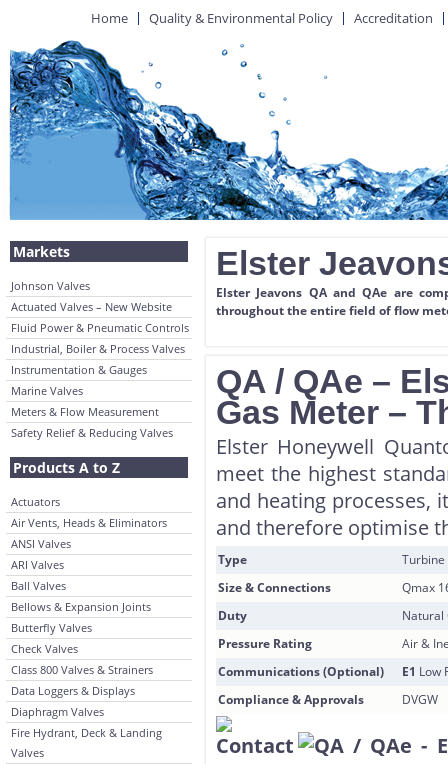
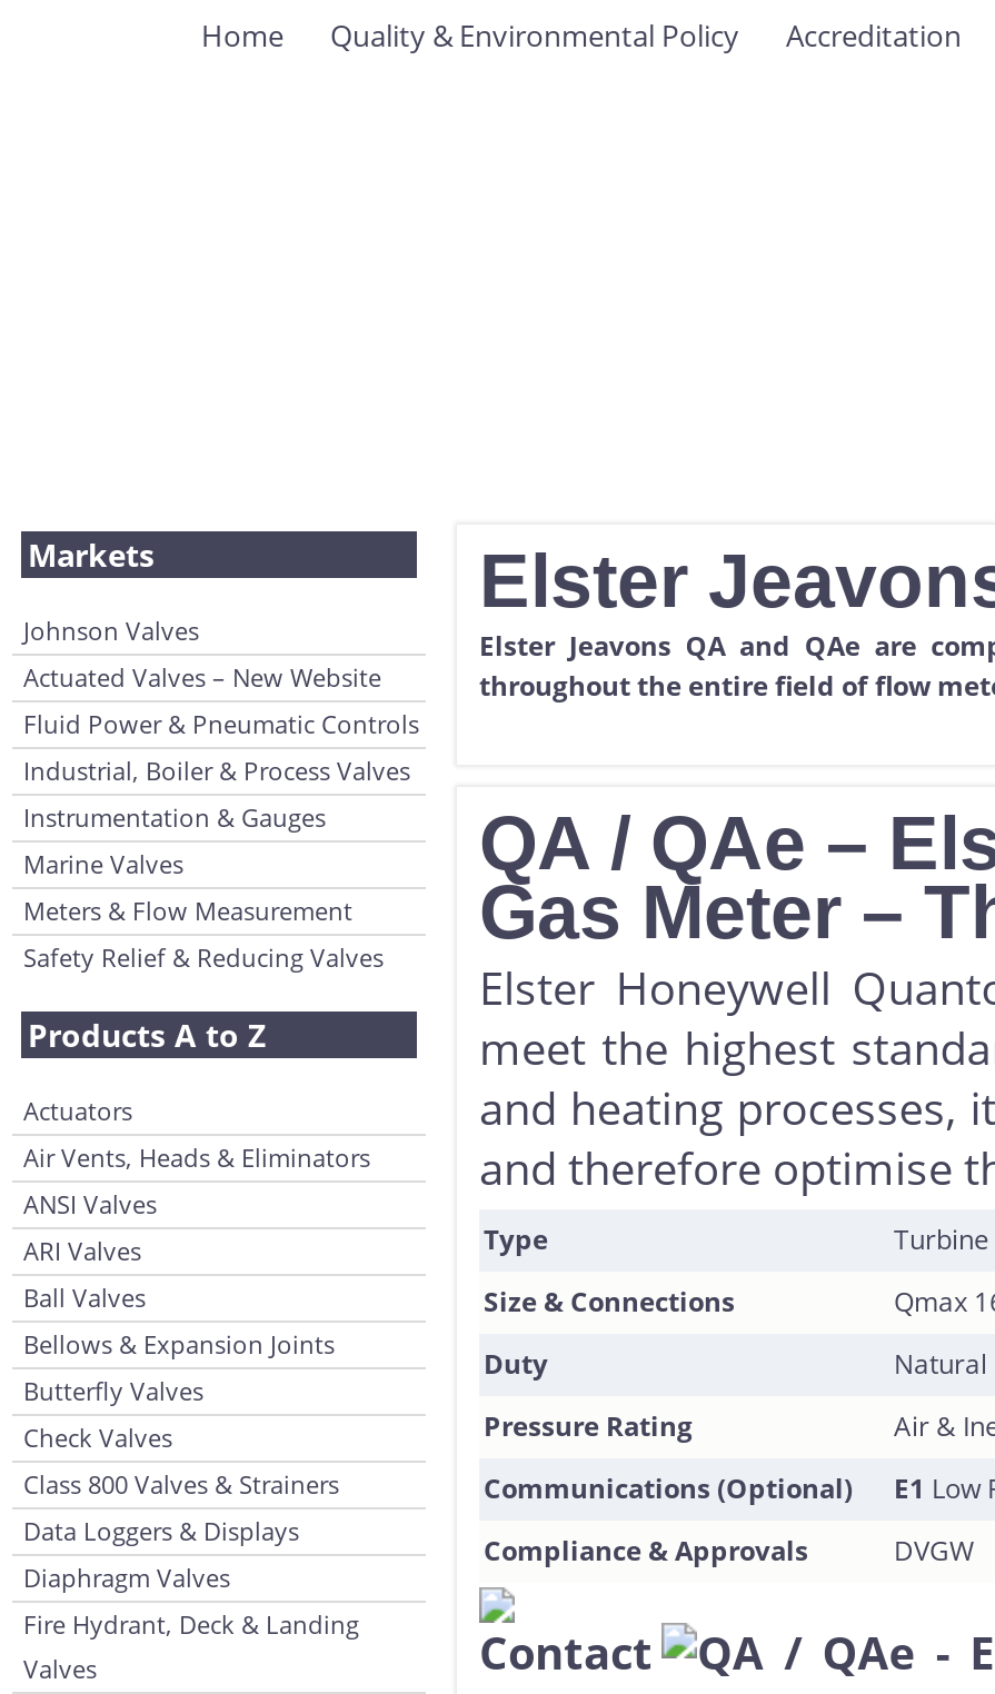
[9,39,445,221] [image] -> none

